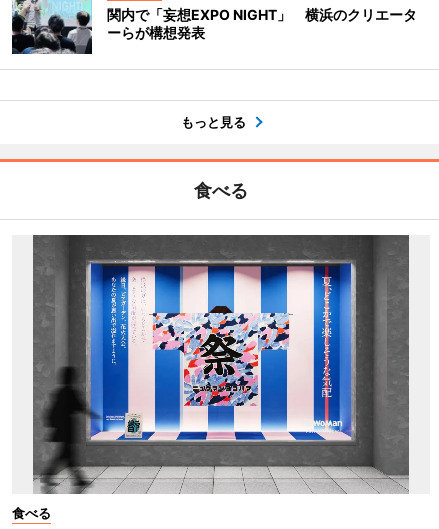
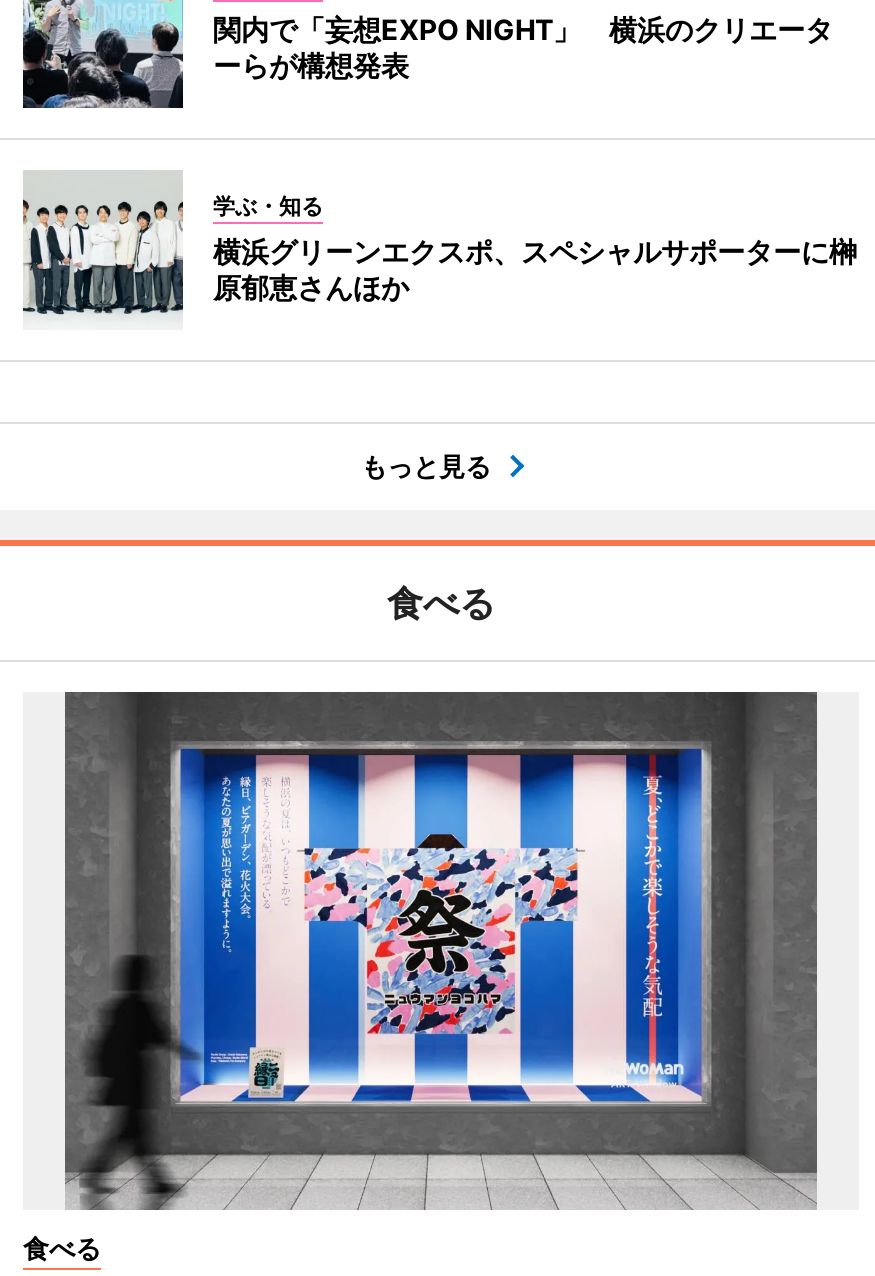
none -> [21,170,857,324] [image] | 学ぶ・知る | 横浜グリーンエクスポ、スペシャルサポーターに榊 | 原郁恵さんほか

